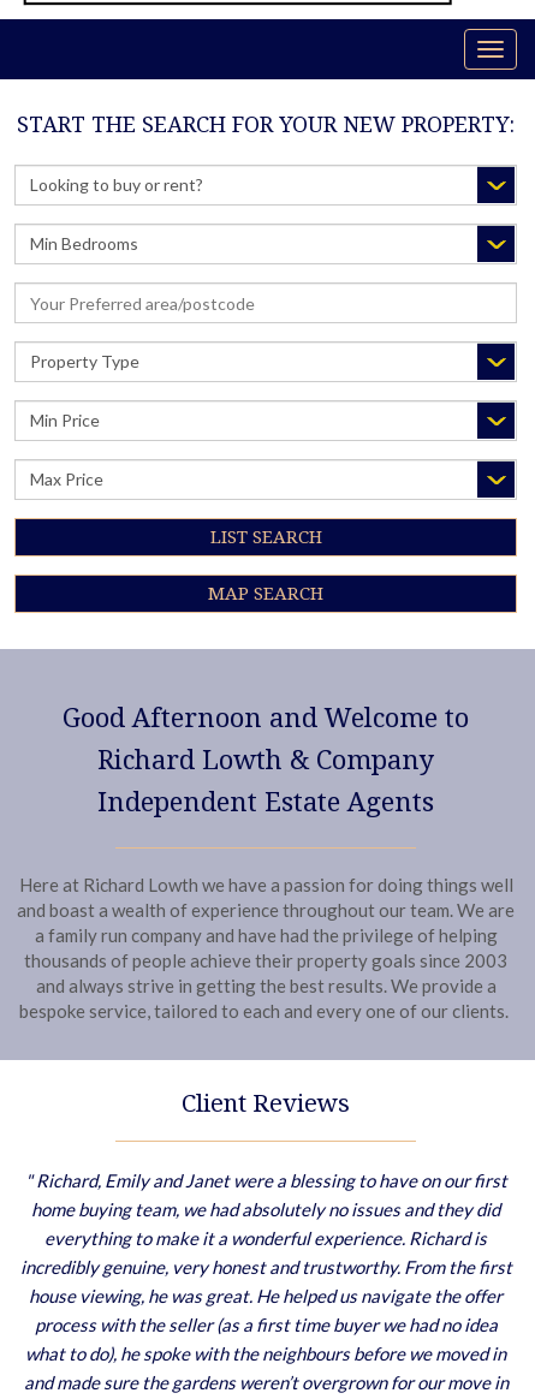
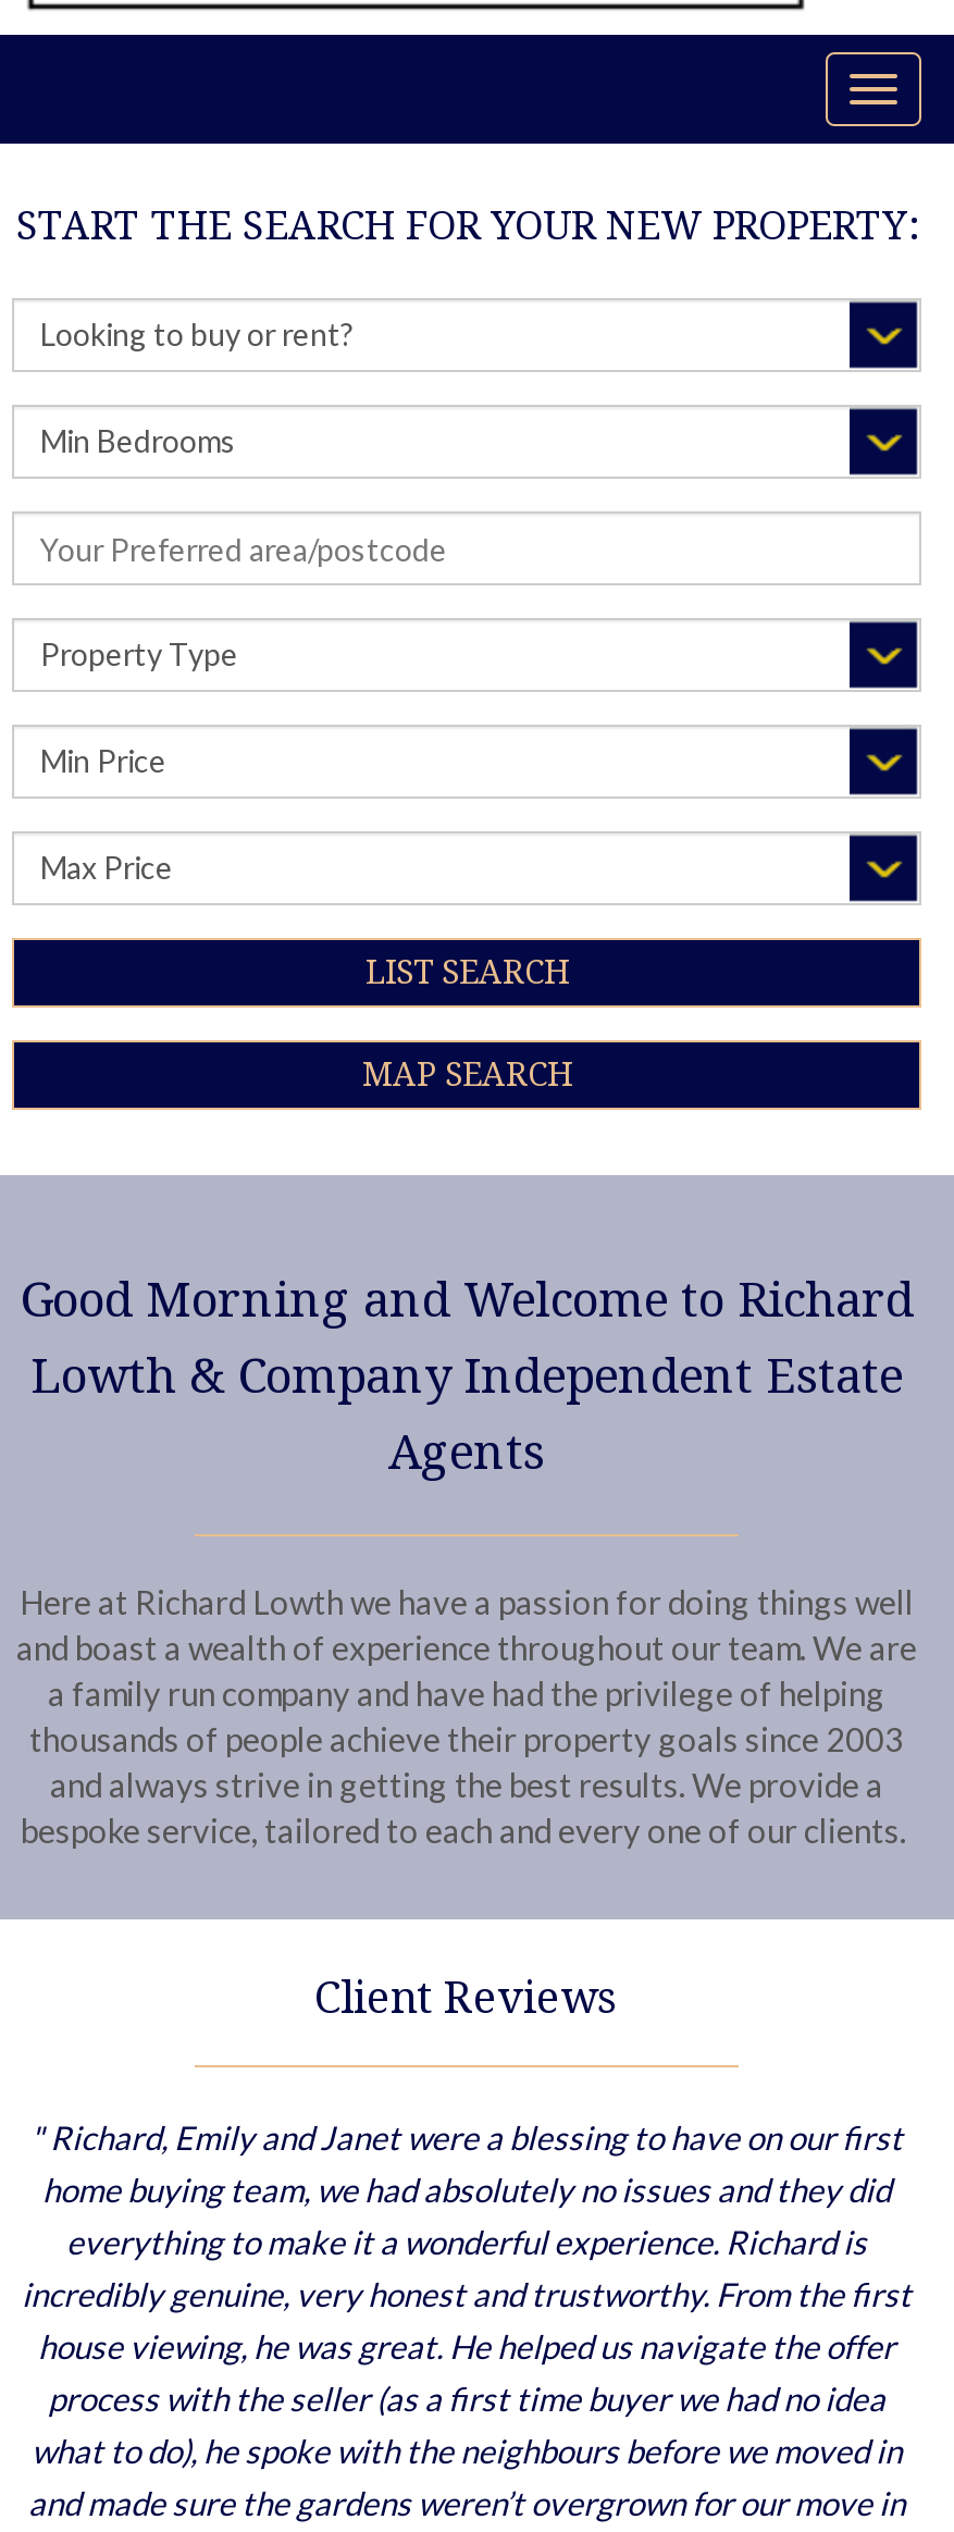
[63,703,469,817] Good Afternoon and Welcome to | Richard Lowth & Company | Independent Estate Agents -> [20,1273,914,1480] Good Morning and Welcome to Richard | Lowth & Company Independent Estate | Agents

